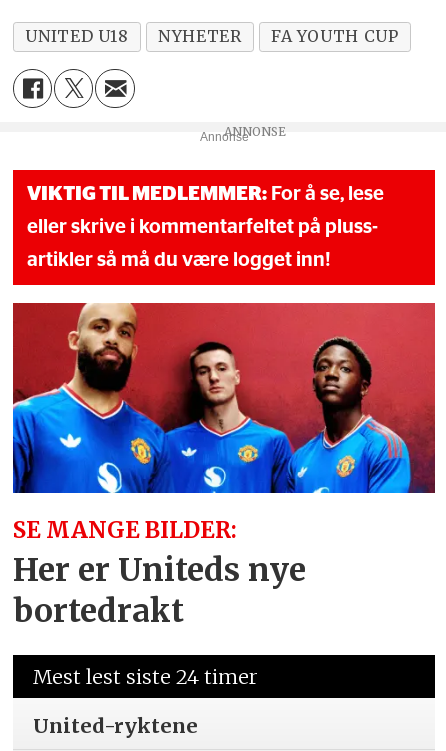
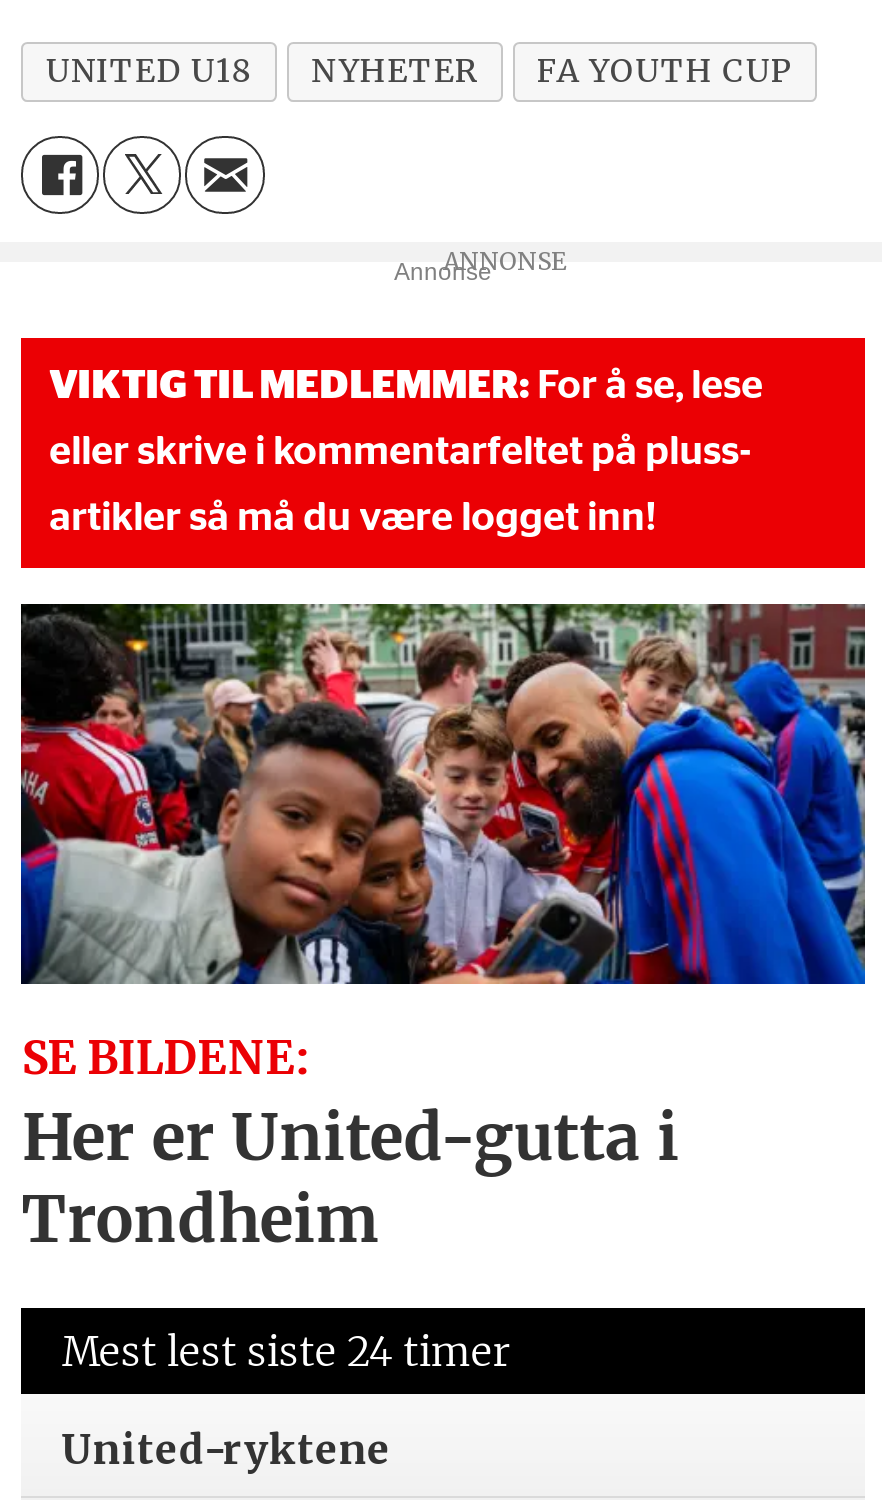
[12,302,436,631] [image] | SE MANGE BILDER: | Her er Uniteds nye | bortedrakt -> [19,602,867,1260] [image] | SE BILDENE: | Her er United-gutta i | Trondheim

